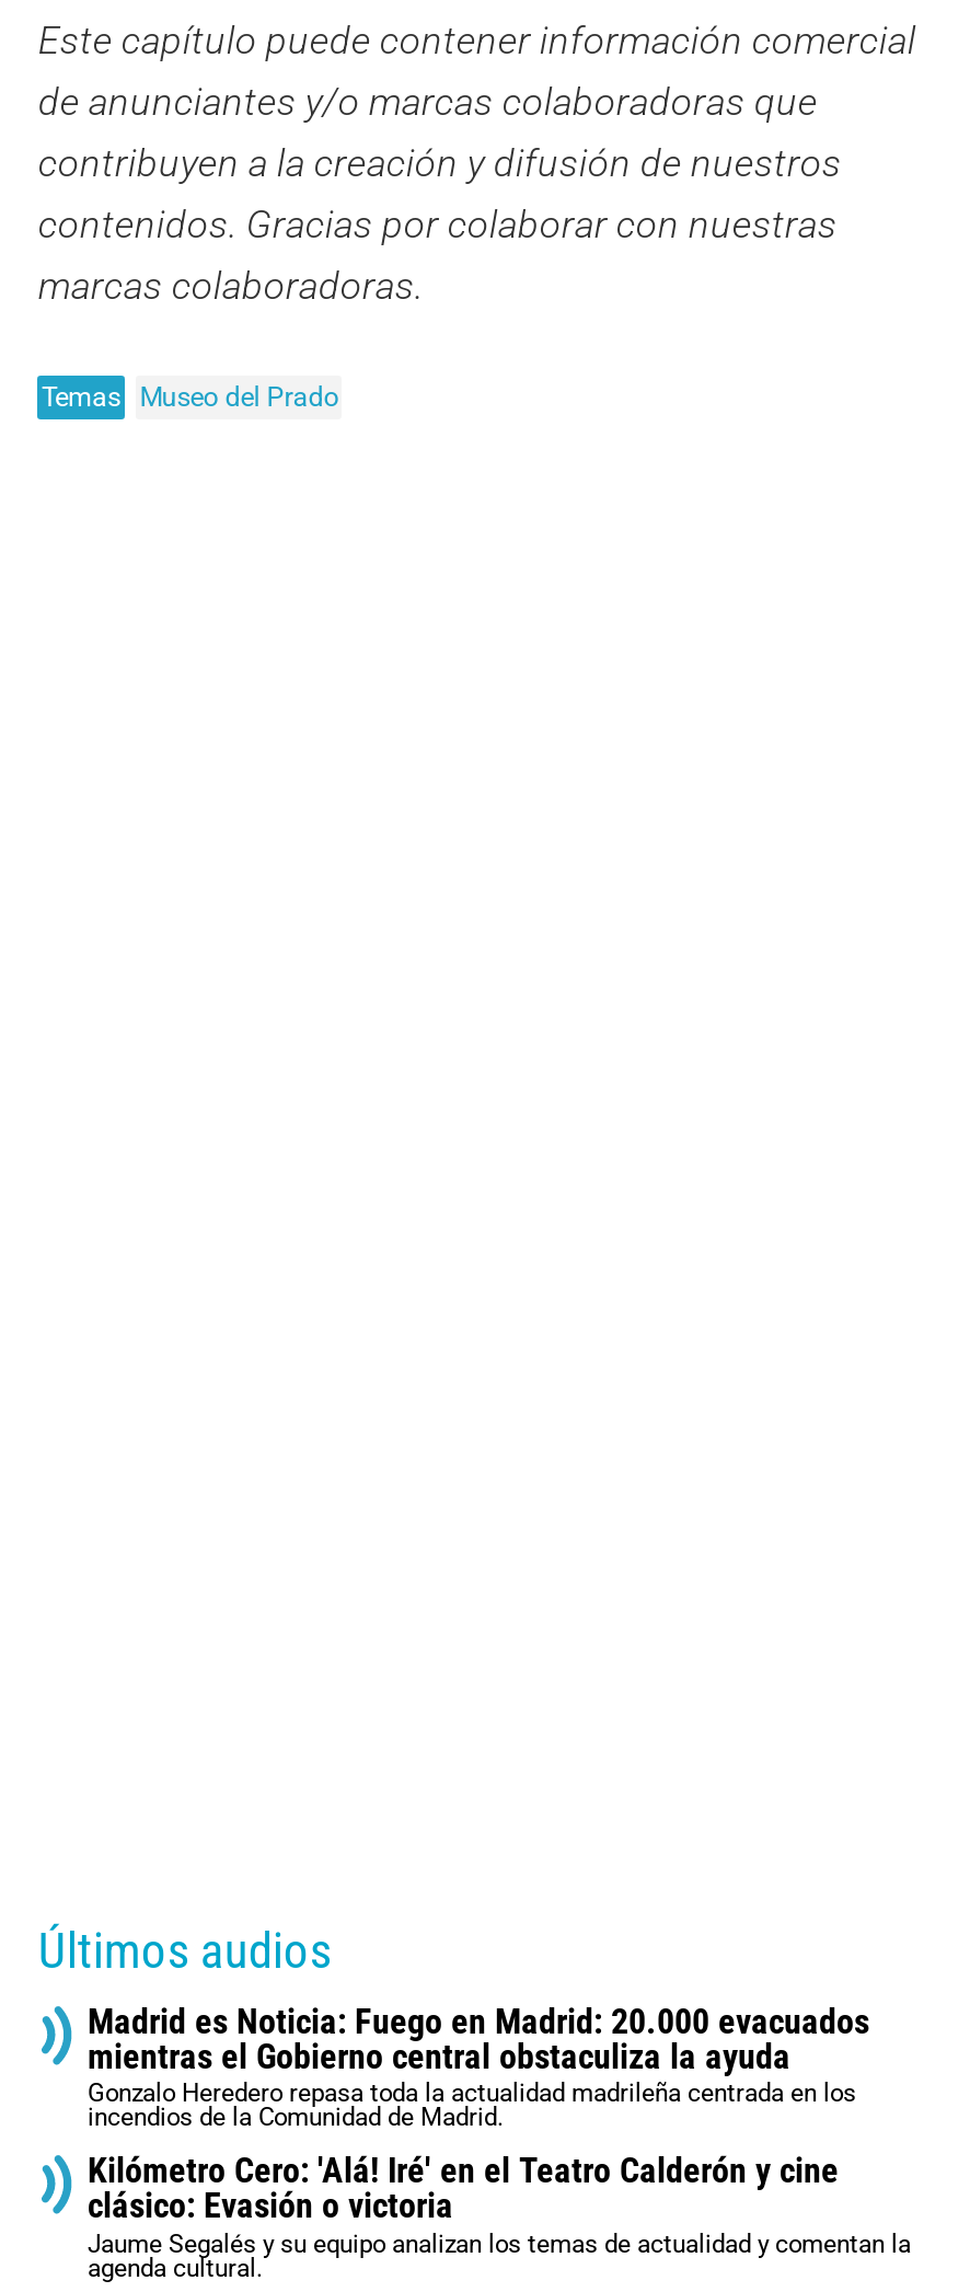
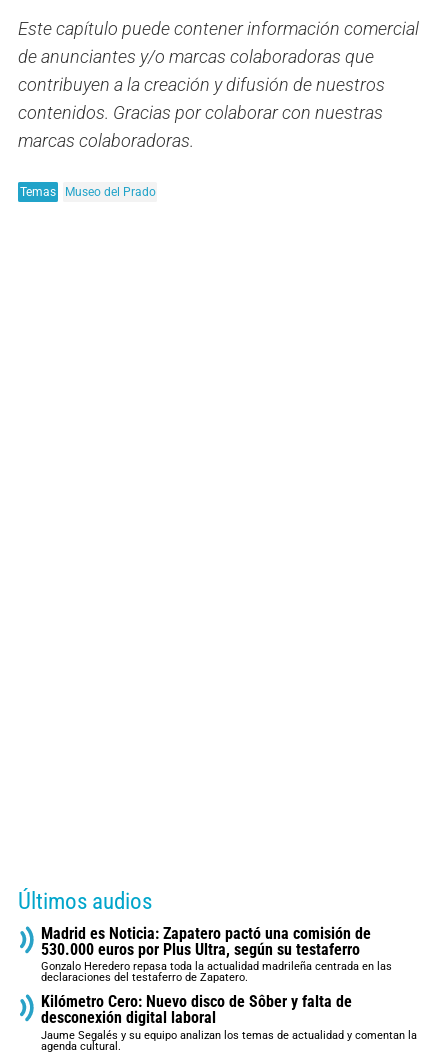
[88,2000,869,2227] Madrid es Noticia: Fuego en Madrid: 20.000 evacuados | mientras el Gobierno central obstaculiza la ayuda | Gonzalo Heredero repasa toda la actualidad madrileña centrada en los | incendios de la Comunidad de Madrid. | Kilómetro Cero: 'Alá! Iré' en el Teatro Calderón y cine | clásico: Evasión o victoria -> [41,924,392,1027] Madrid es Noticia: Zapatero pactó una comisión de | 530.000 euros por Plus Ultra, según su testaferro | Gonzalo Heredero repasa toda la actualidad madrileña centrada en las | declaraciones del testaferro de Zapatero. | Kilómetro Cero: Nuevo disco de Sôber y falta de | desconexión digital laboral

